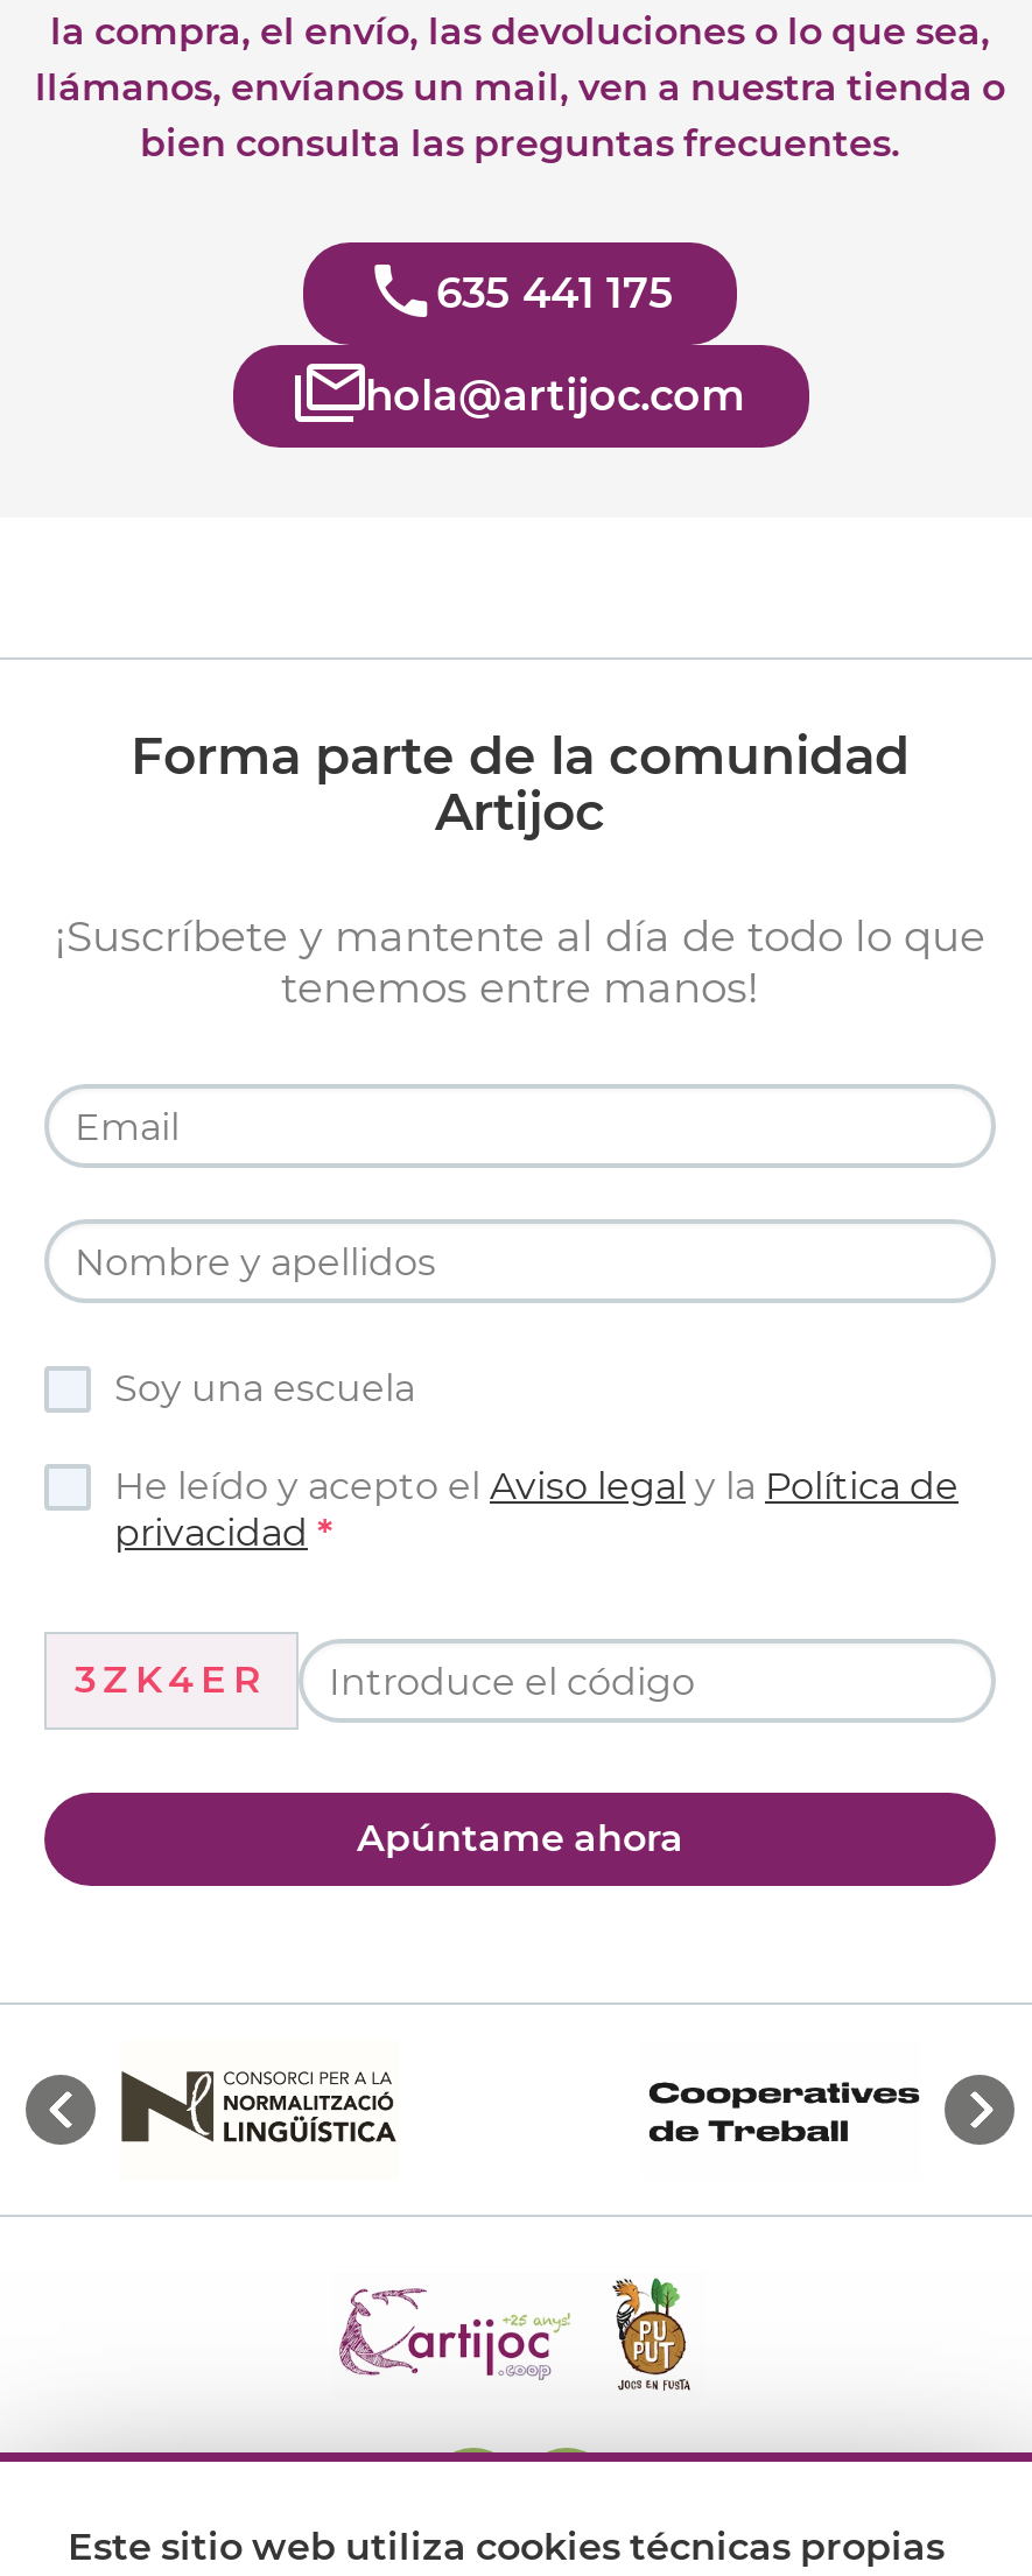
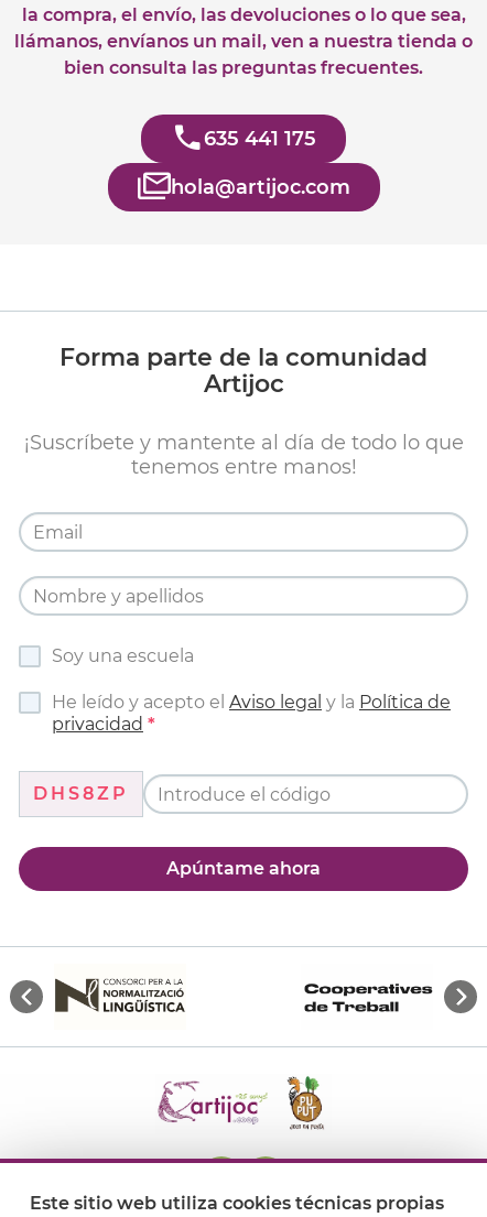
[75,1657,268,1702] 3ZK4ER -> [33,783,129,804] DHS8ZP

